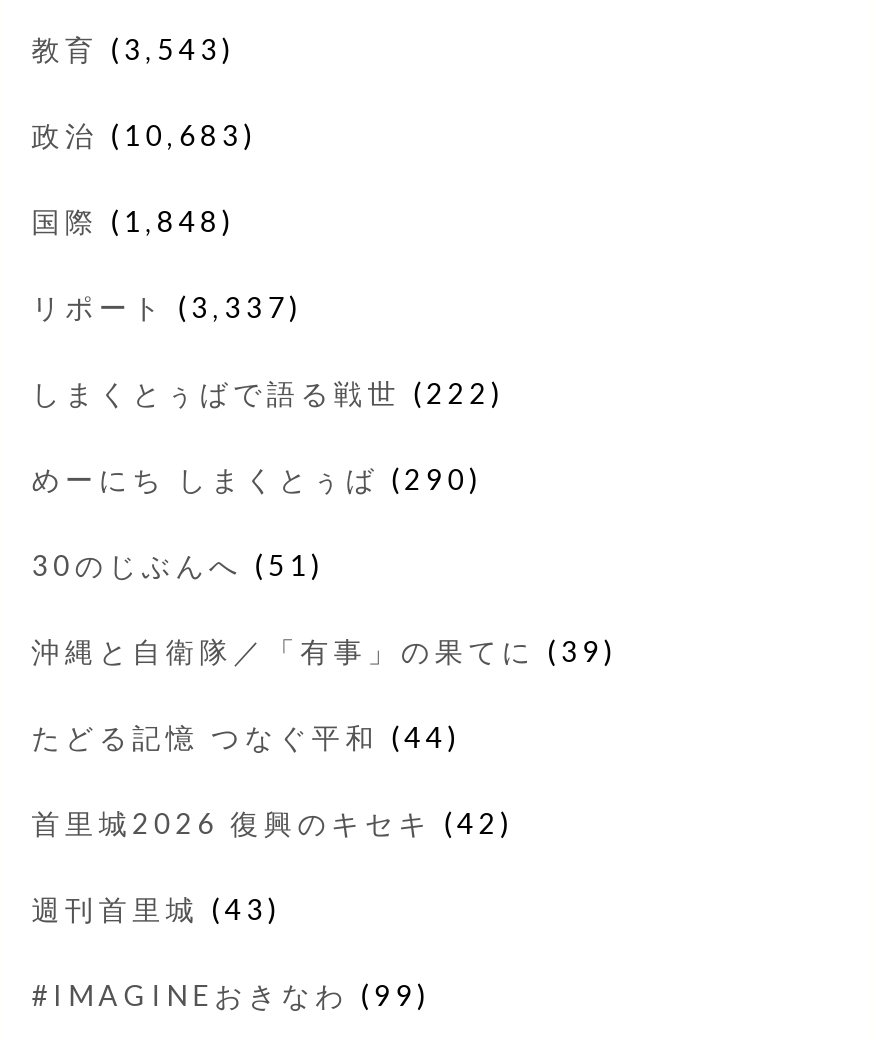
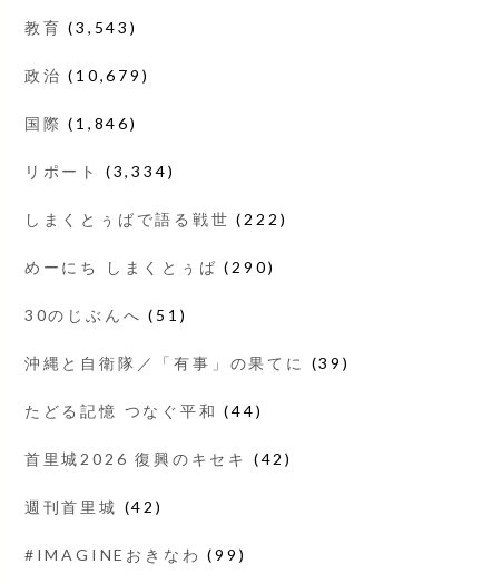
[31,117,257,151] 政治(10,683) -> [24,65,150,84] 政治(10,679)
[31,203,235,237] 国際(1,848) -> [24,113,138,132] 国際(1,846)
[31,289,303,323] リポート(3,337) -> [24,161,175,180] リポート(3,334)
[31,891,281,925] 週刊首里城(43) -> [24,497,163,516] 週刊首里城(42)

